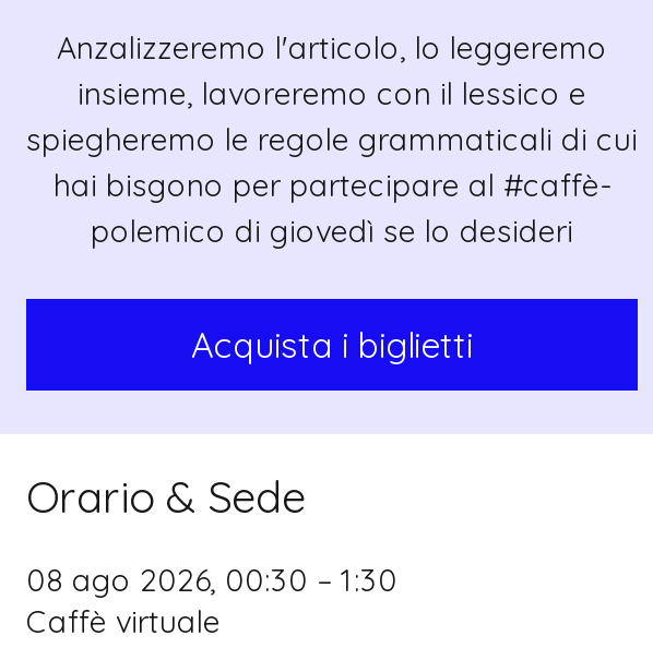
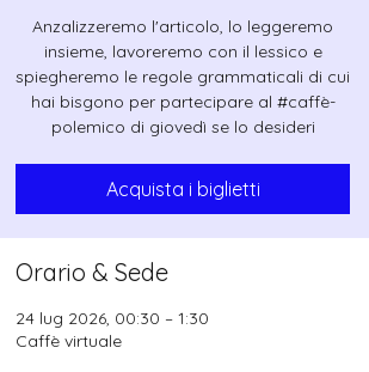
[26,561,397,600] 08 ago 2026, 00:30 – 1:30 -> [16,307,209,329] 24 lug 2026, 00:30 – 1:30

